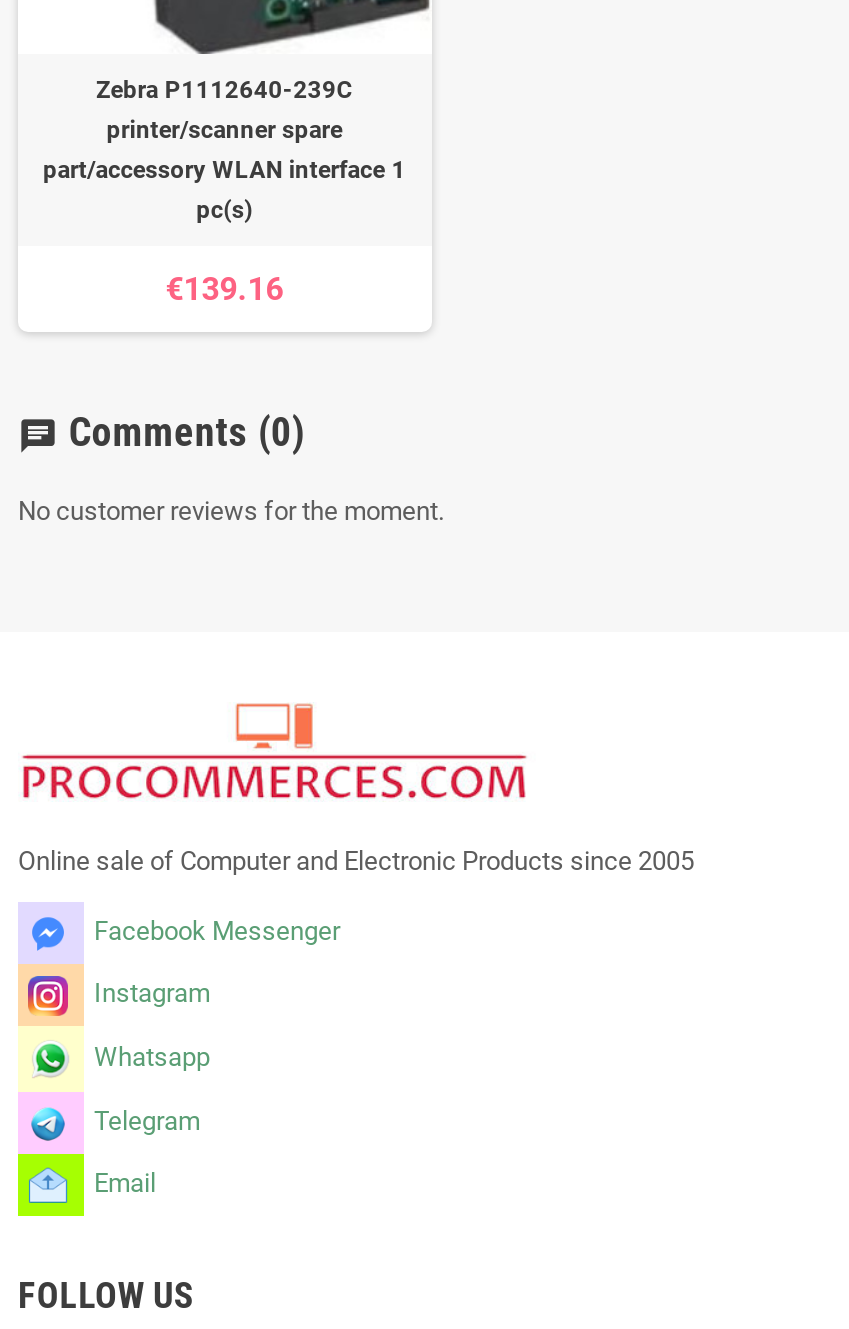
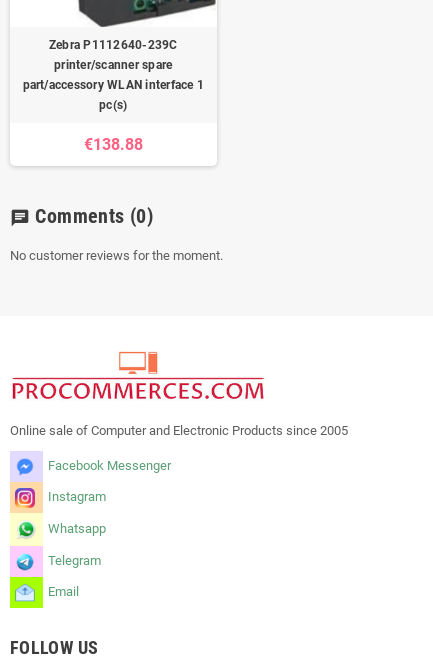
[166,271,284,309] €139.16 -> [84,135,143,154] €138.88

